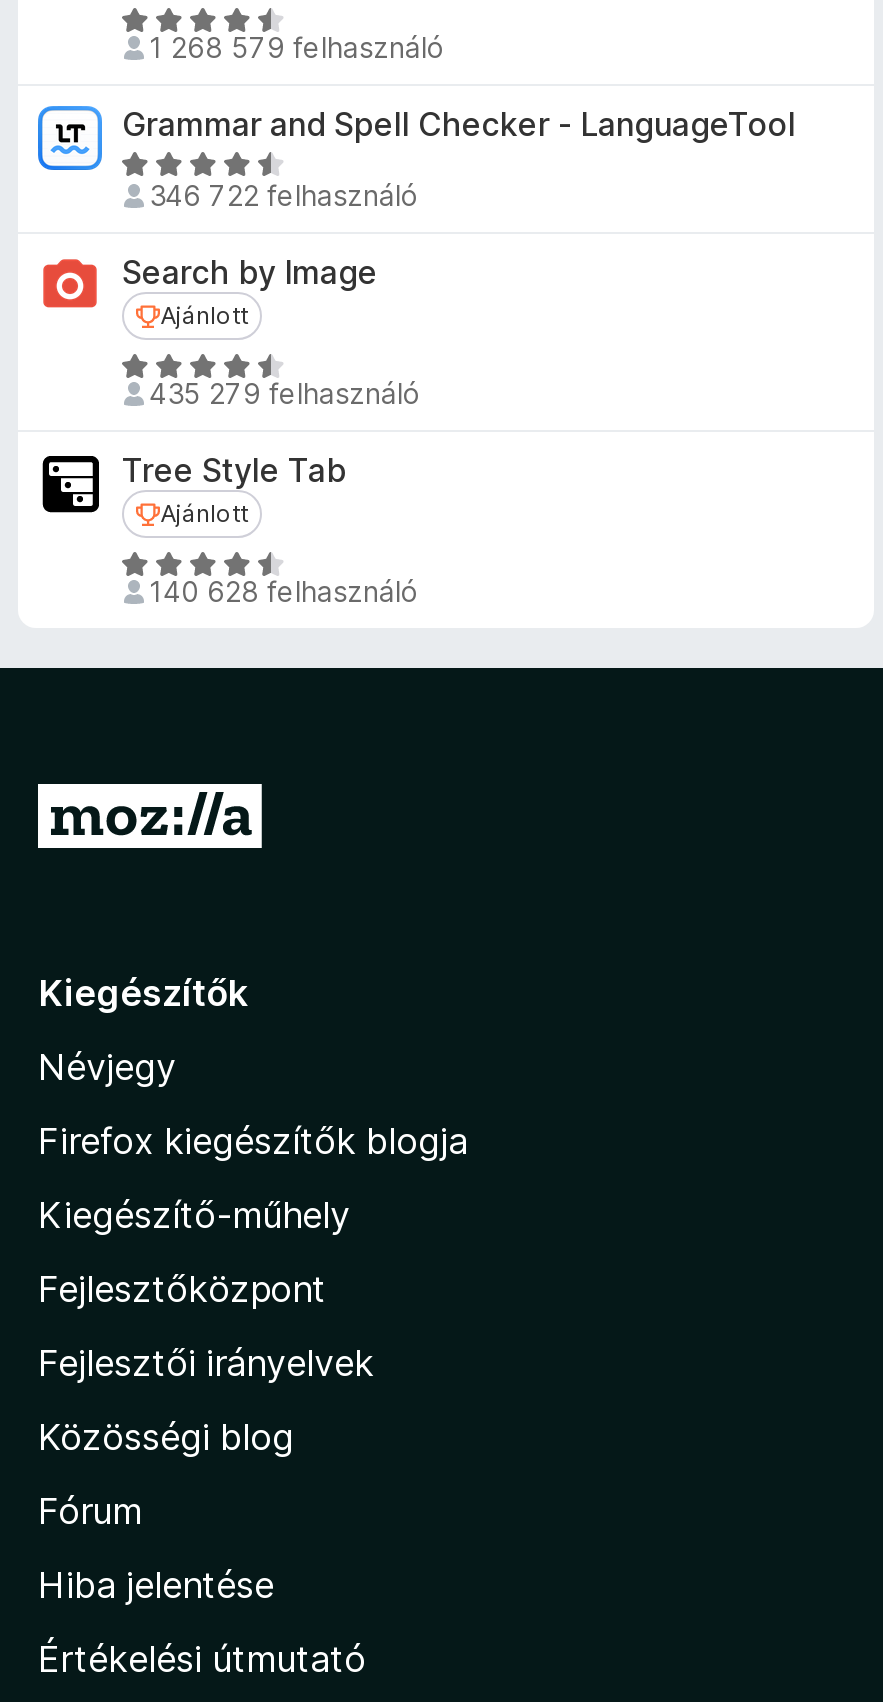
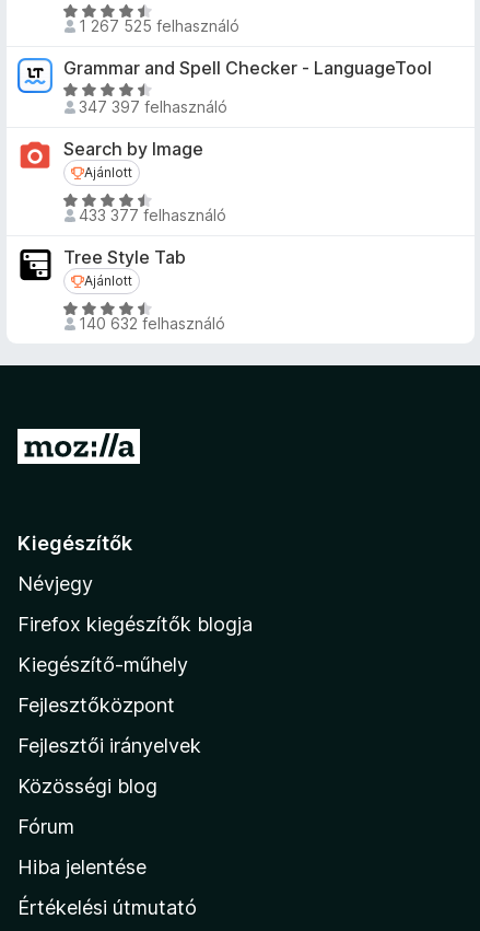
[149,30,445,64] 1 268 579 felhasználó -> [78,16,239,35] 1 267 525 felhasználó
[149,178,419,212] 346 722 felhasználó -> [78,97,227,116] 347 397 felhasználó
[149,376,421,410] 435 279 felhasználó -> [78,206,226,224] 433 377 felhasználó
[149,574,419,608] 140 628 felhasználó -> [78,314,225,333] 140 632 felhasználó

